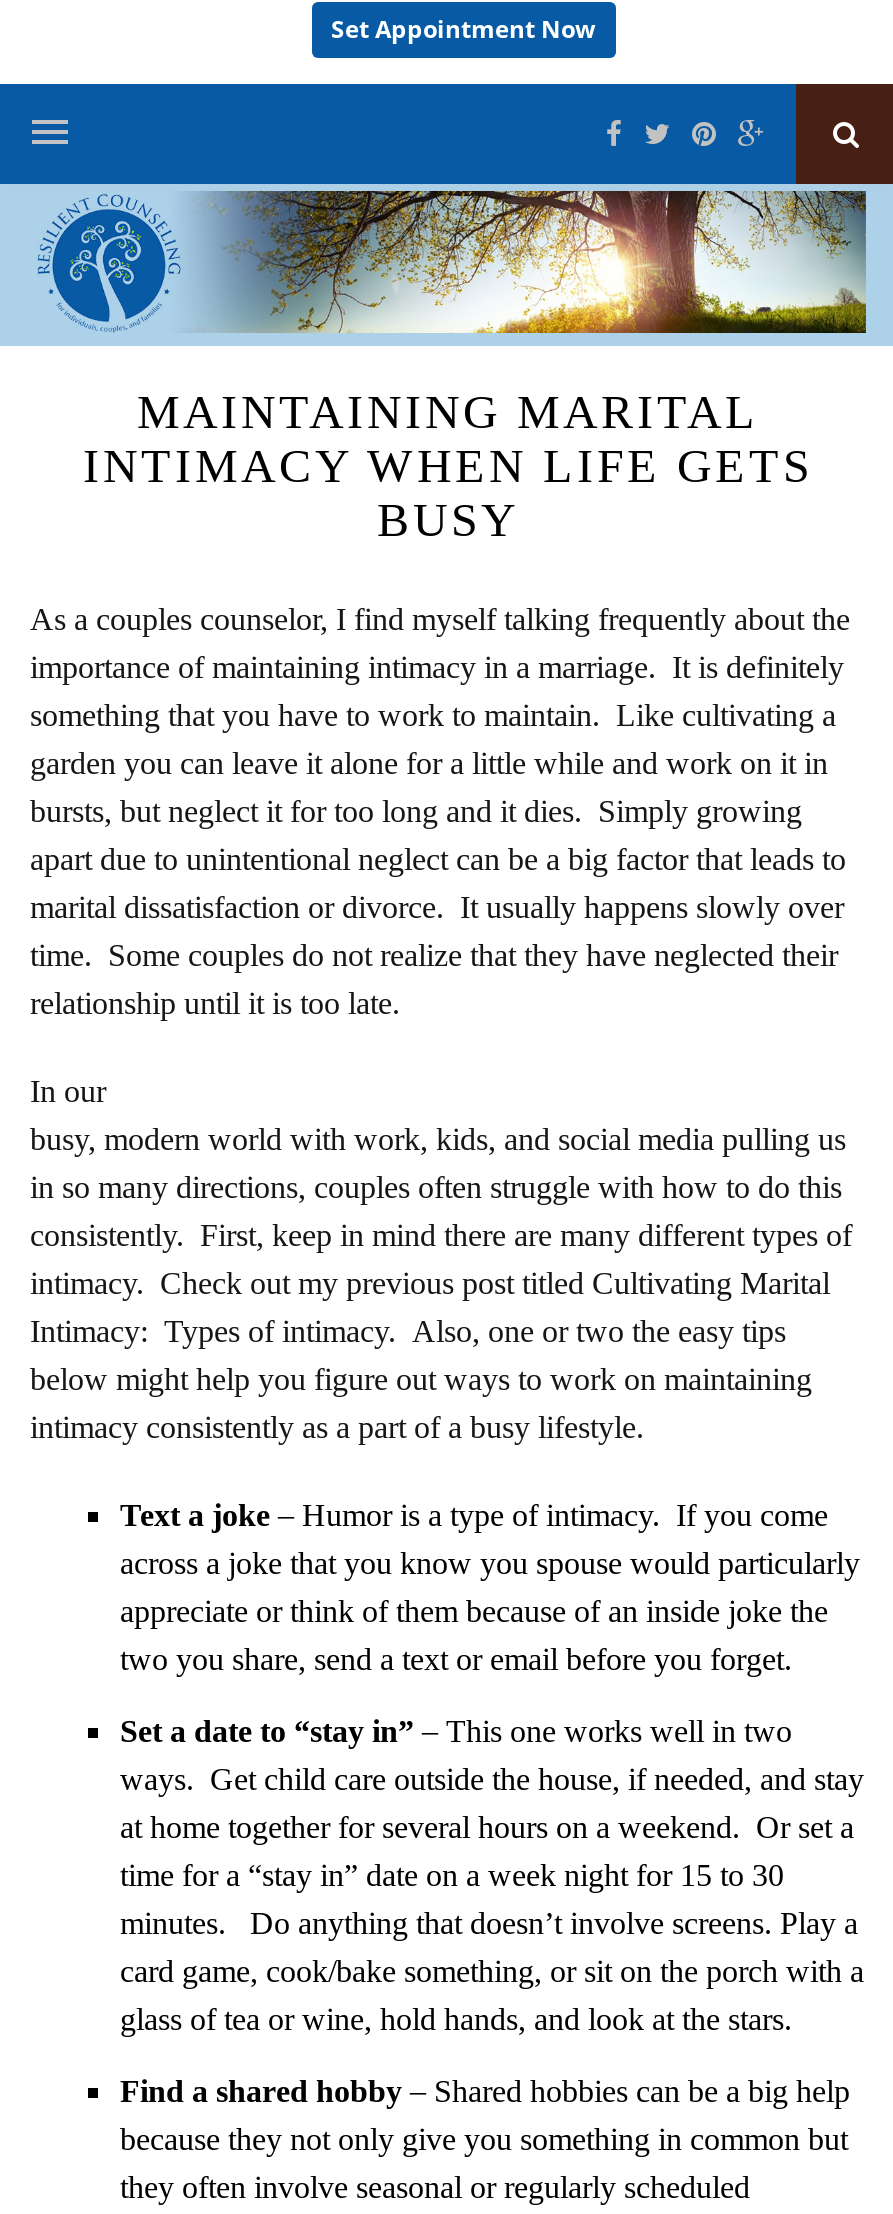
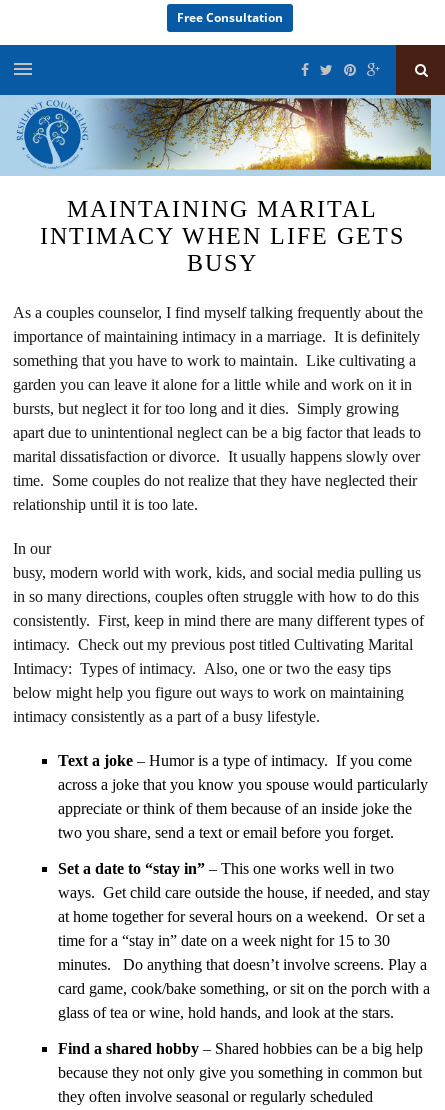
[331,13,595,47] Set Appointment Now -> [176,9,282,26] Free Consultation

